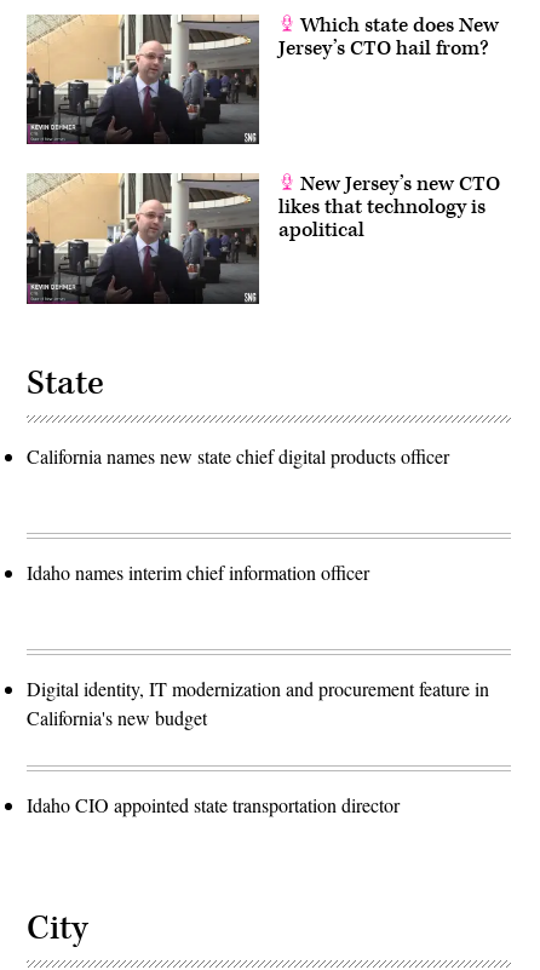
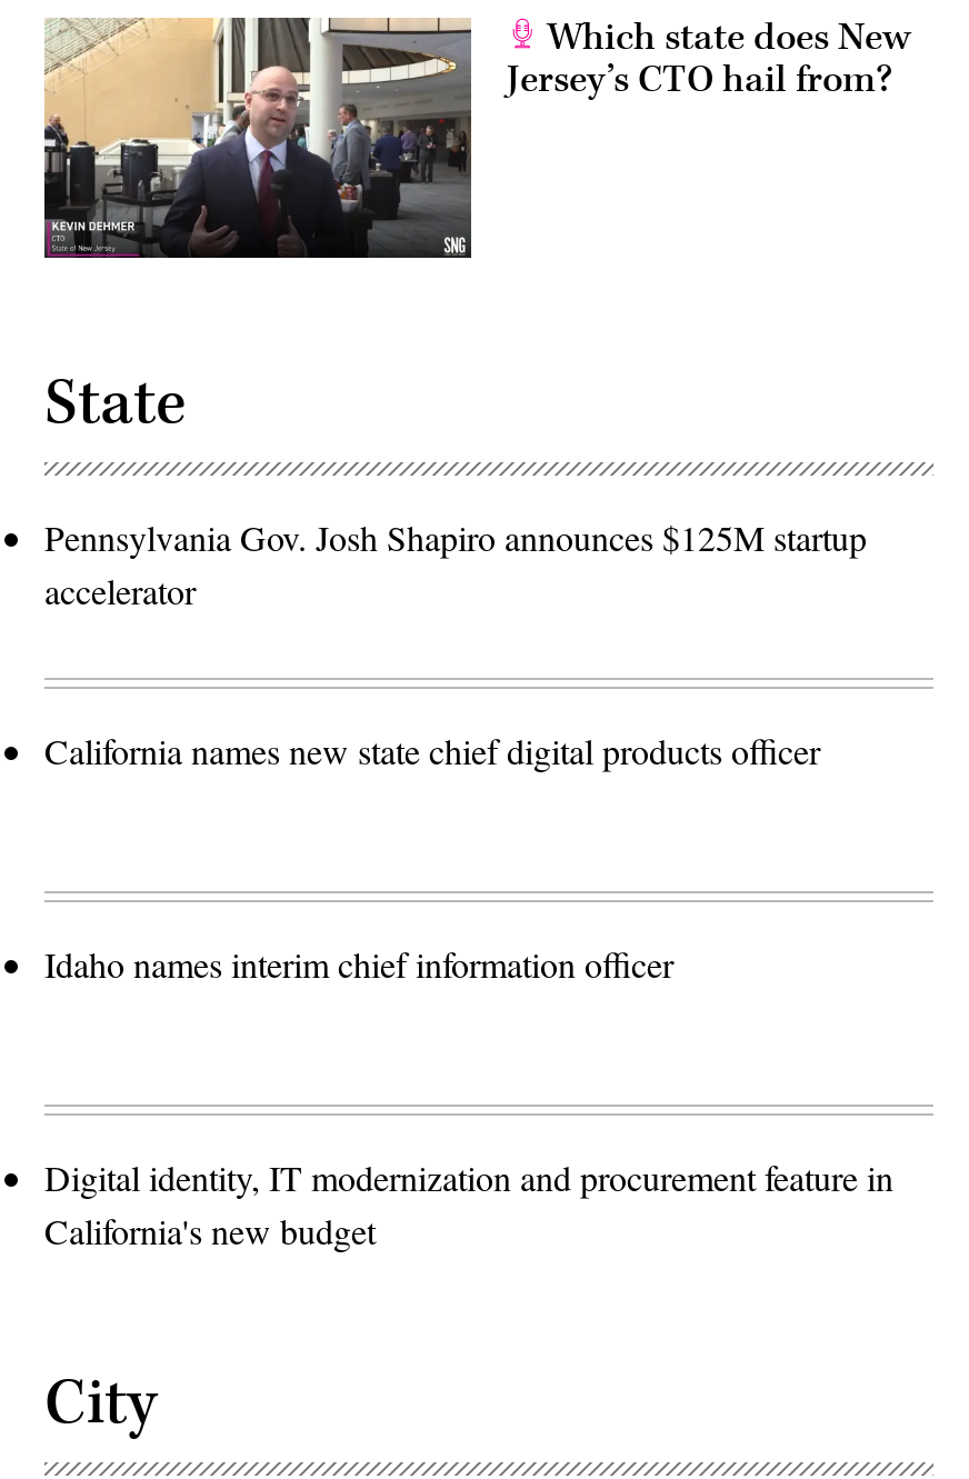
[278,171,500,244] New Jersey’s new CTO | likes that technology is | apolitical -> none
none -> [44,512,867,612] Pennsylvania Gov. Josh Shapiro announces $125M startup | accelerator
[27,792,400,817] Idaho CIO appointed state transportation director -> none

